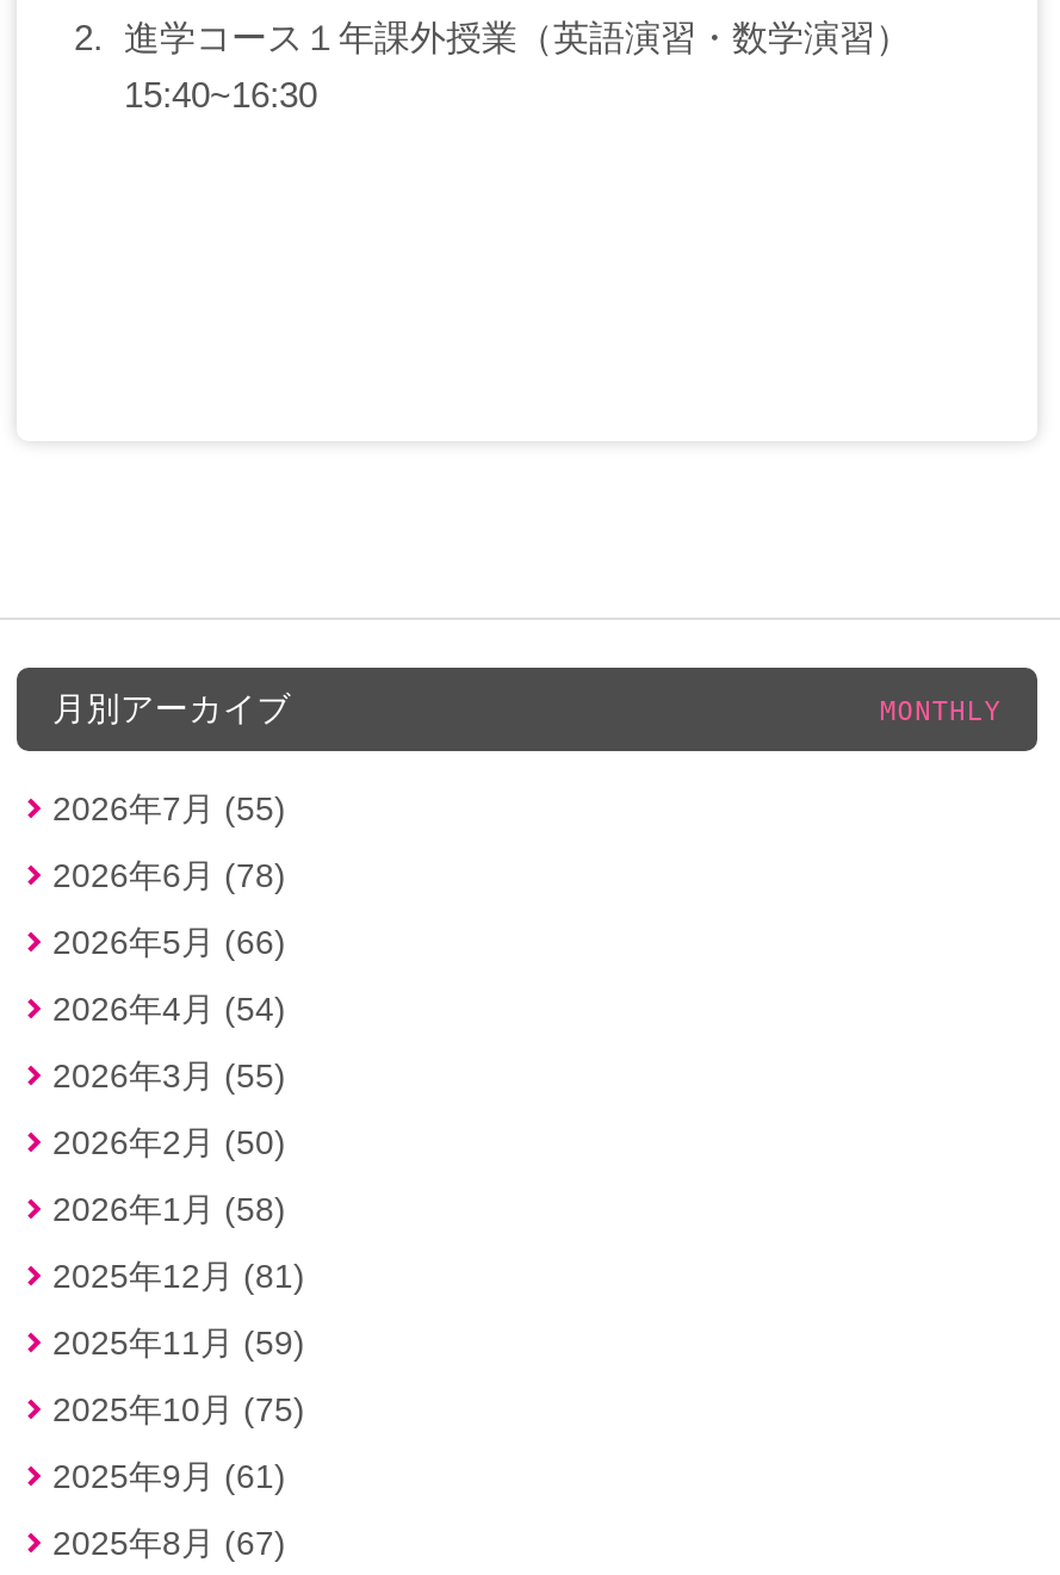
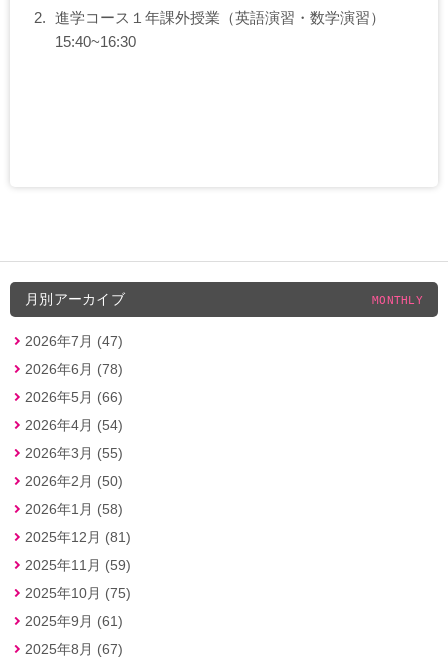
[52,789,286,827] 2026年7月 (55) -> [25,333,123,349] 2026年7月 (47)

